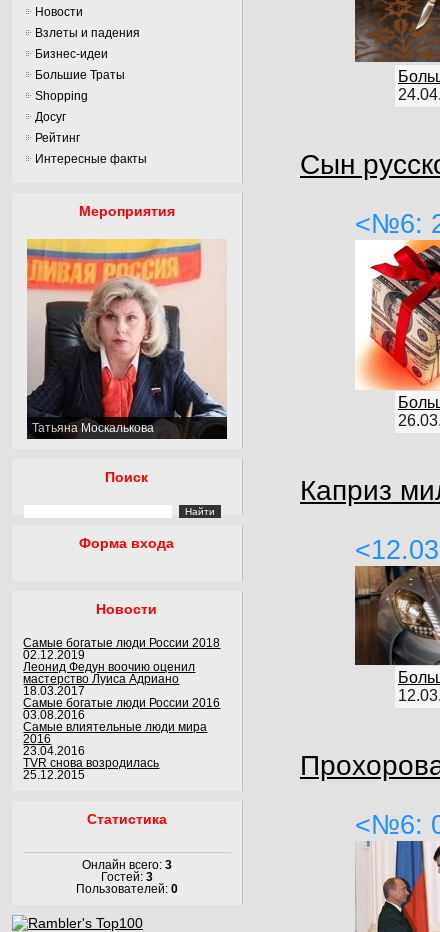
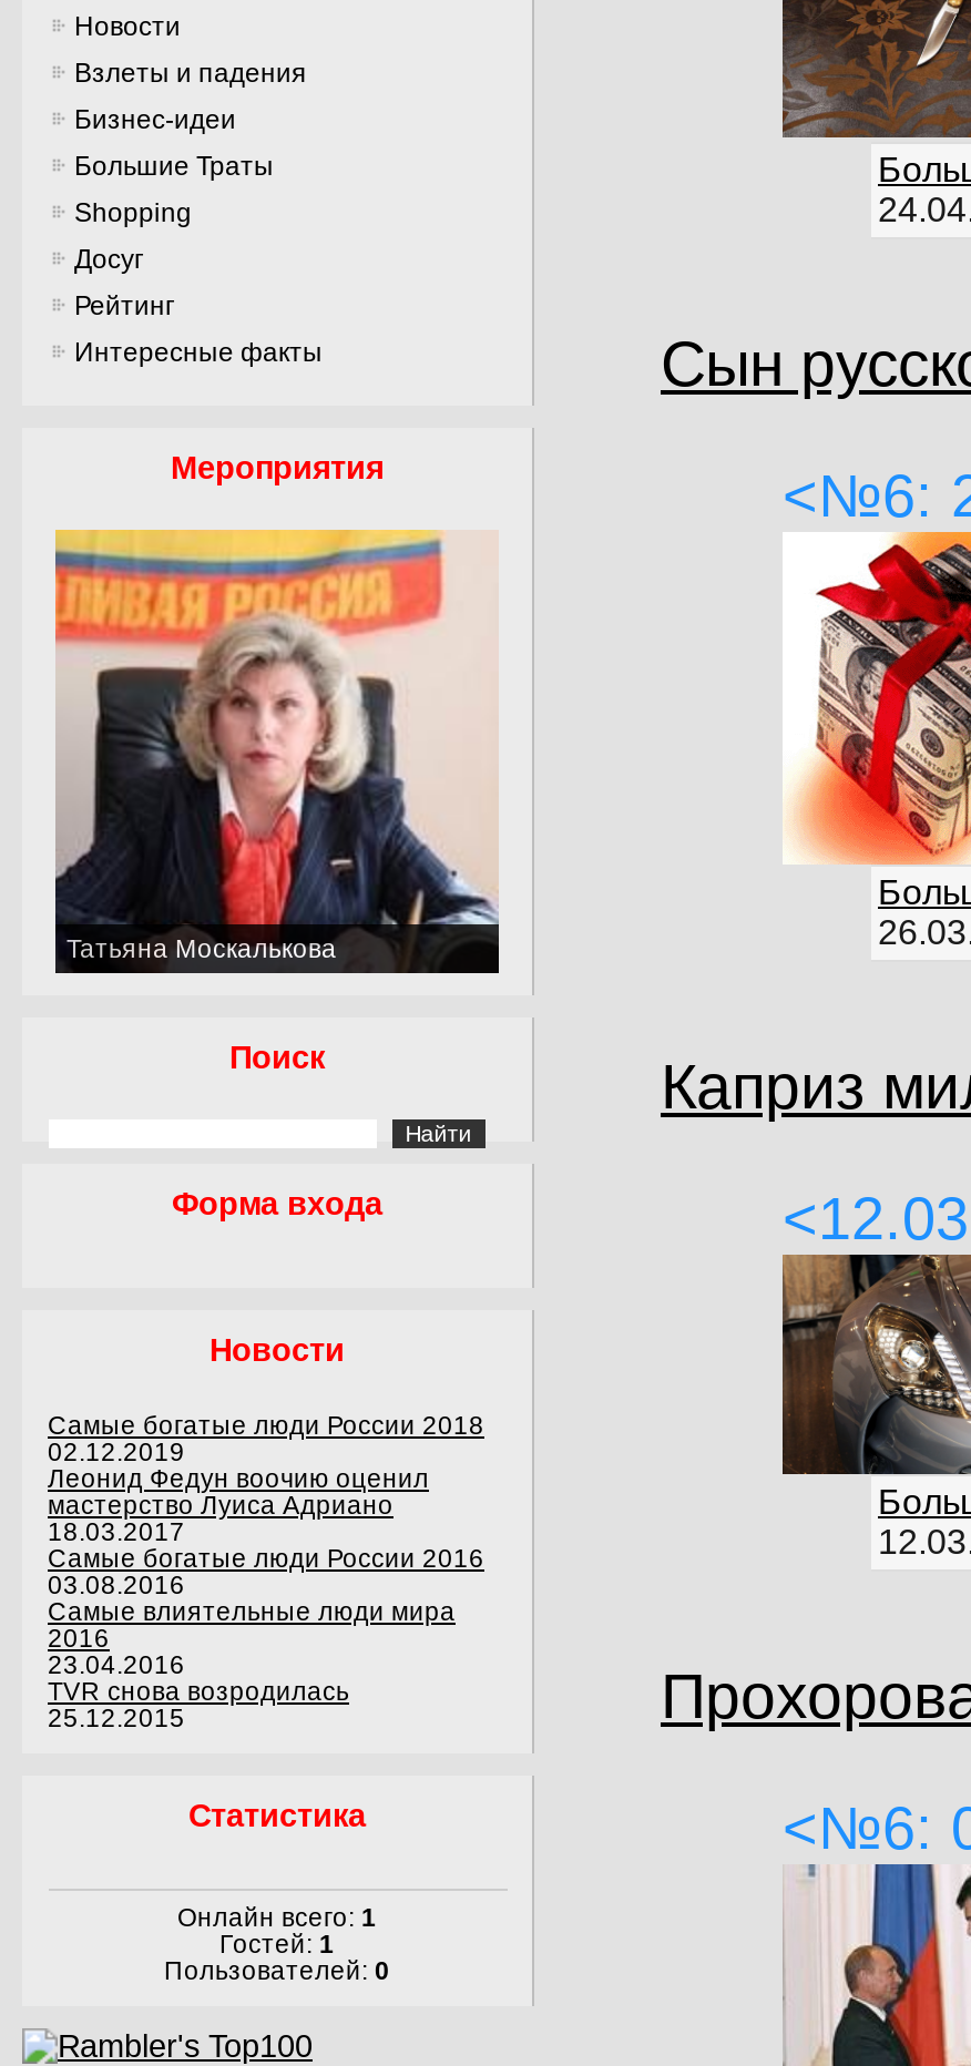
[82,859,172,871] Онлайн всего: 3 -> [177,1904,377,1931] Онлайн всего: 1
[101,871,153,883] Гостей: 3 -> [219,1931,335,1957] Гостей: 1

